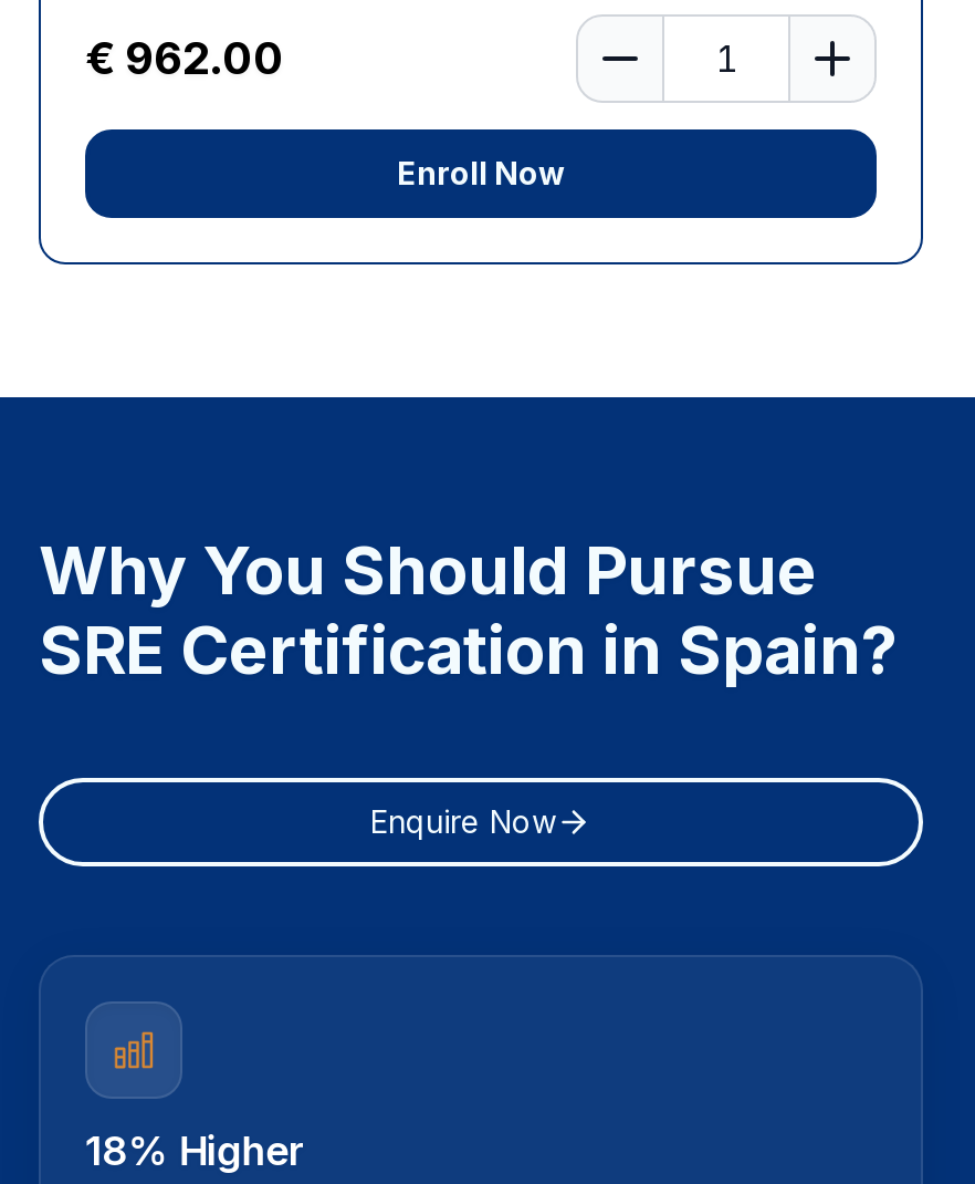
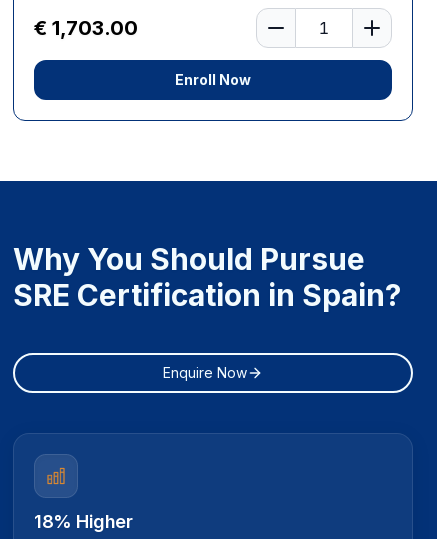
[85,32,284,85] € 962.00 -> [34,16,138,40] € 1,703.00

